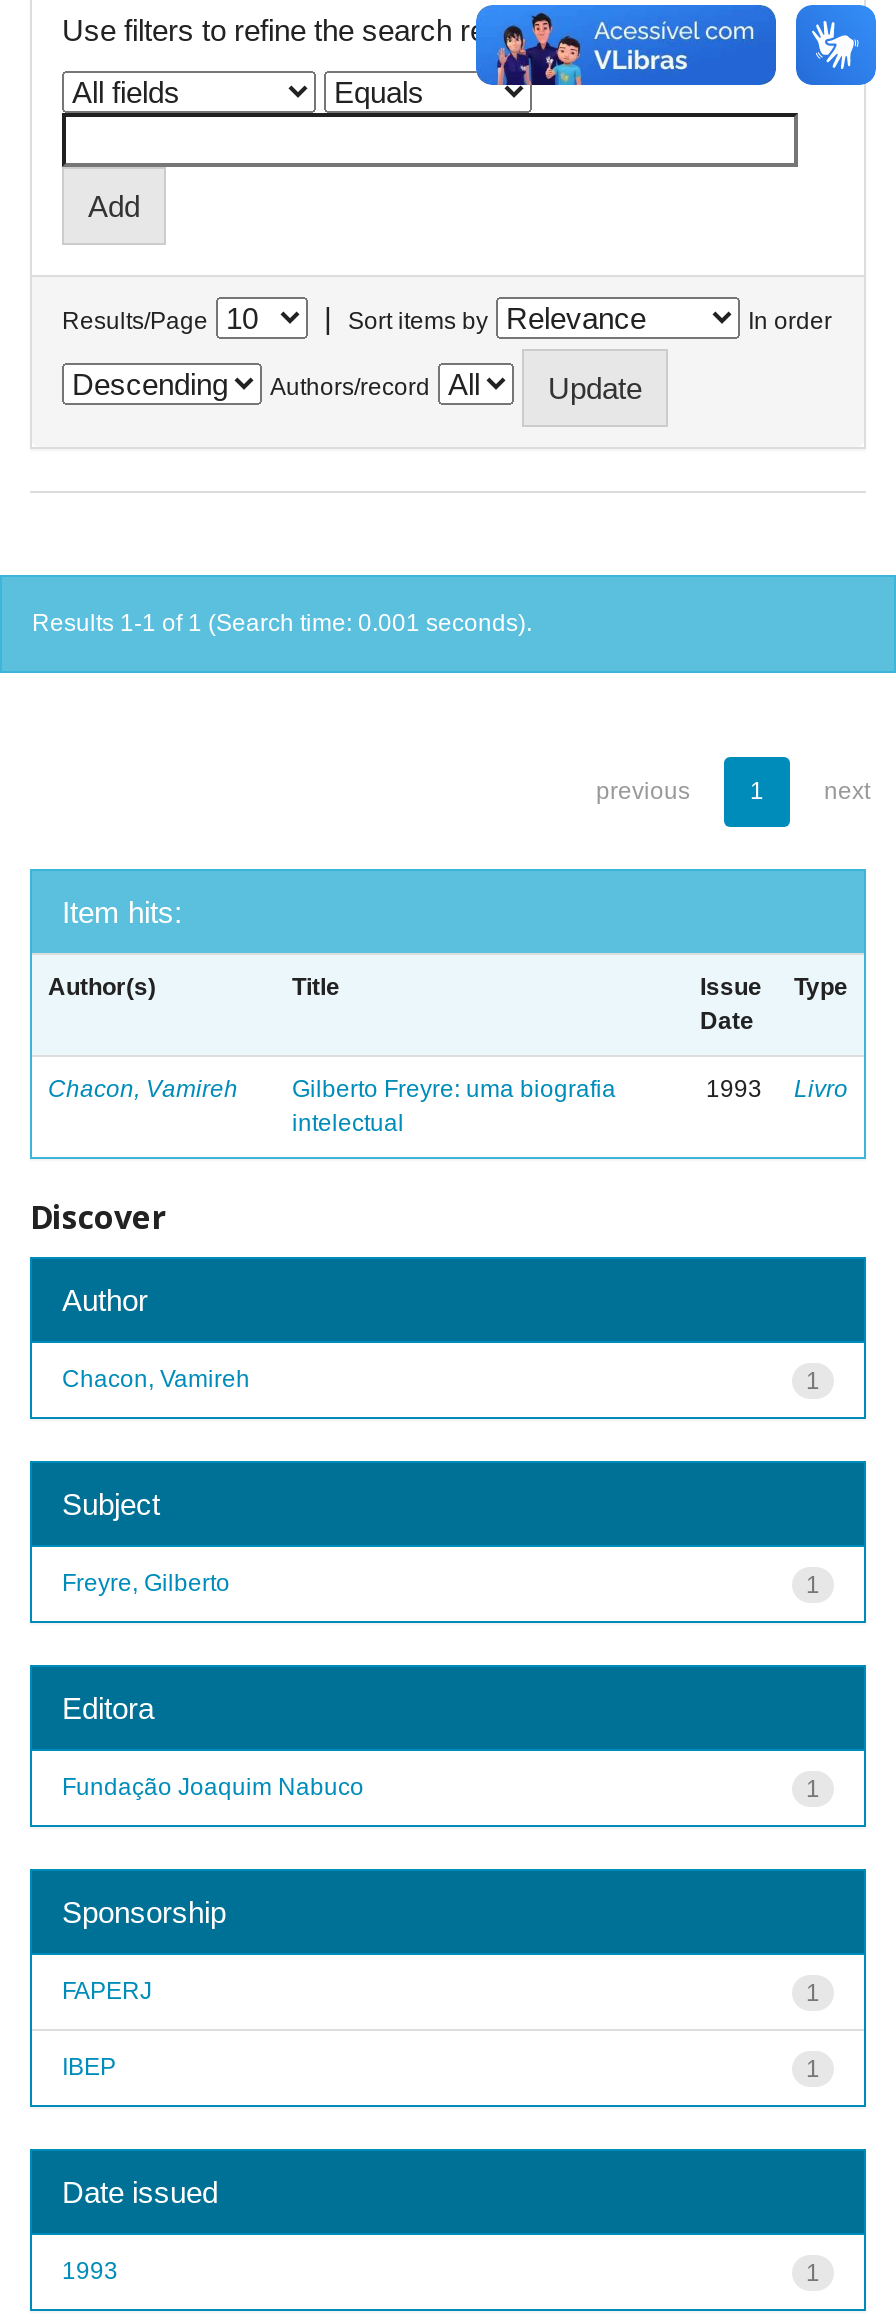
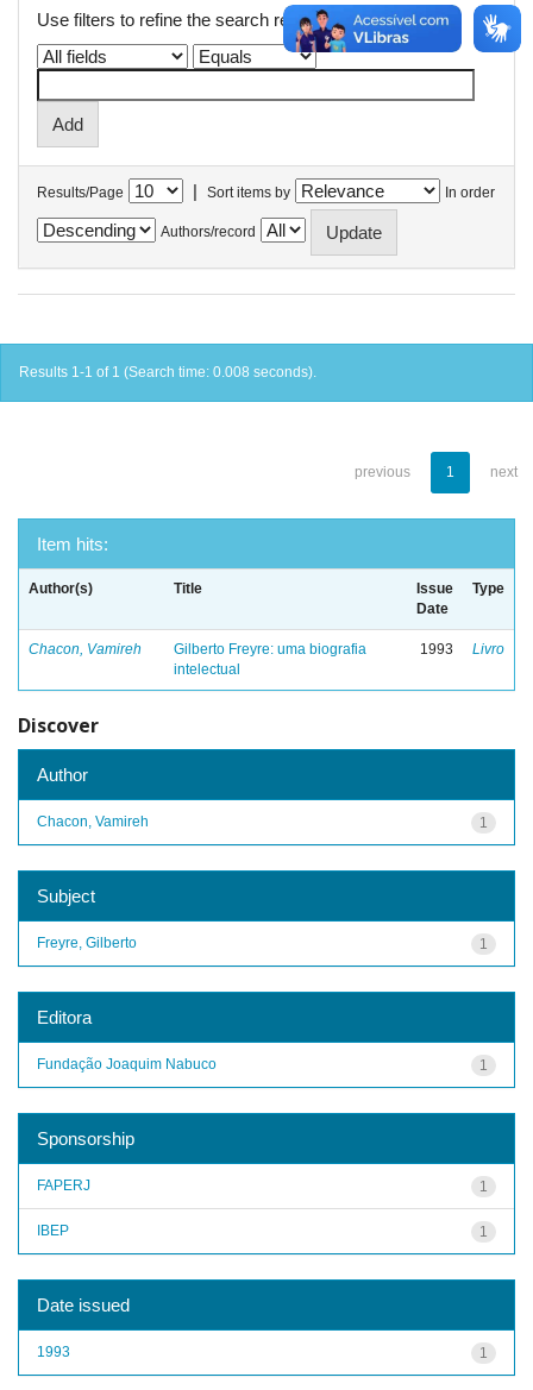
[32,609,532,637] Results 1-1 of 1 (Search time: 0.001 seconds). -> [19,364,316,380] Results 1-1 of 1 (Search time: 0.008 seconds).

